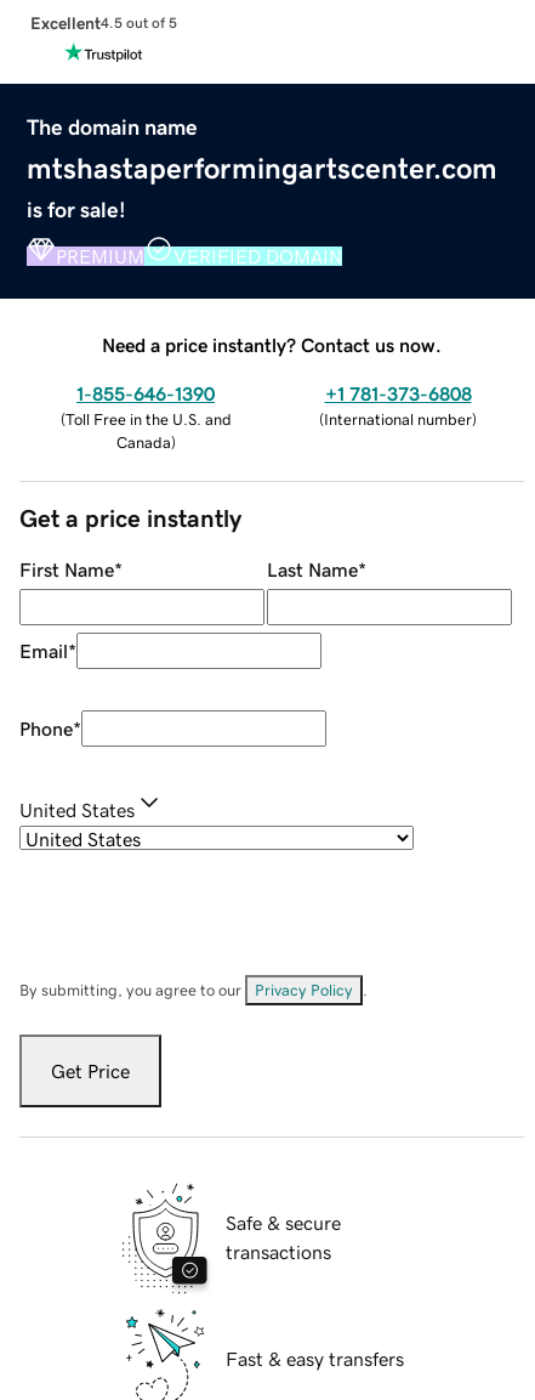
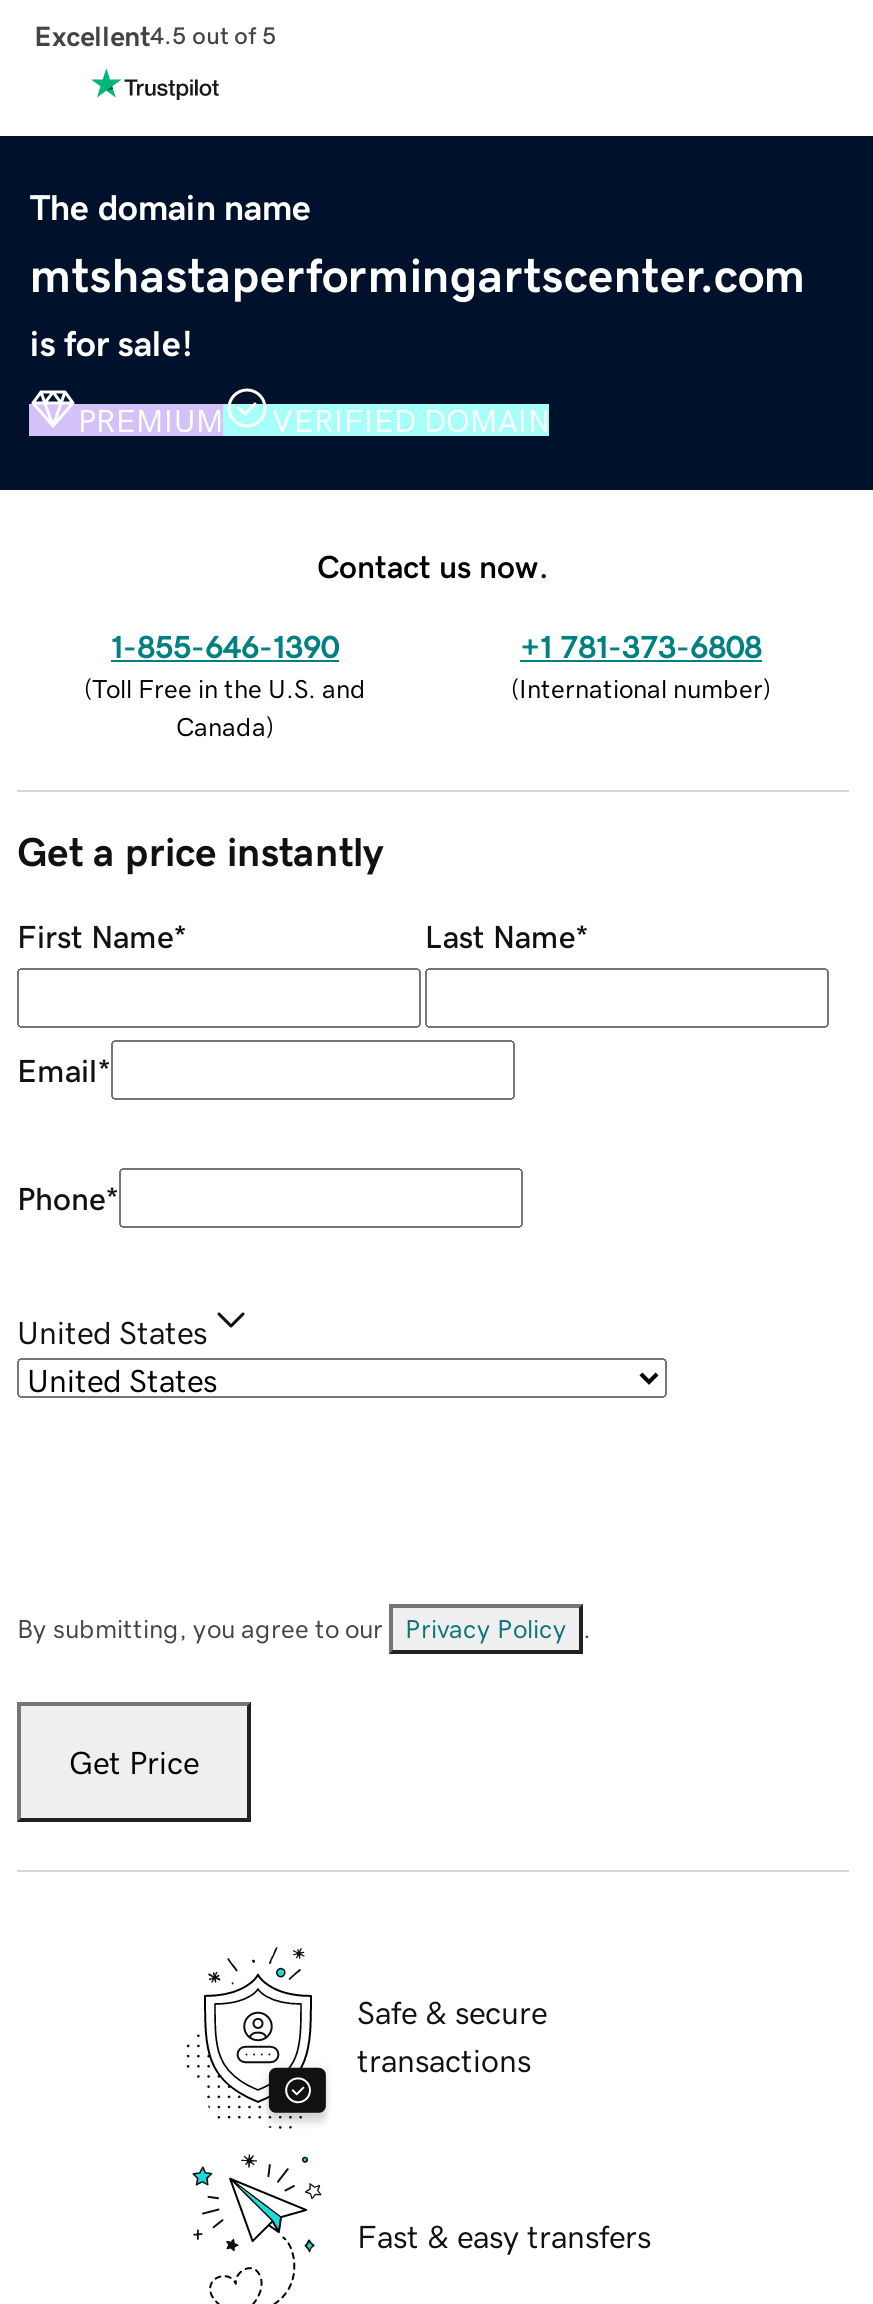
[102,335,442,354] Need a price instantly? Contact us now. -> [317,549,549,581] Contact us now.

